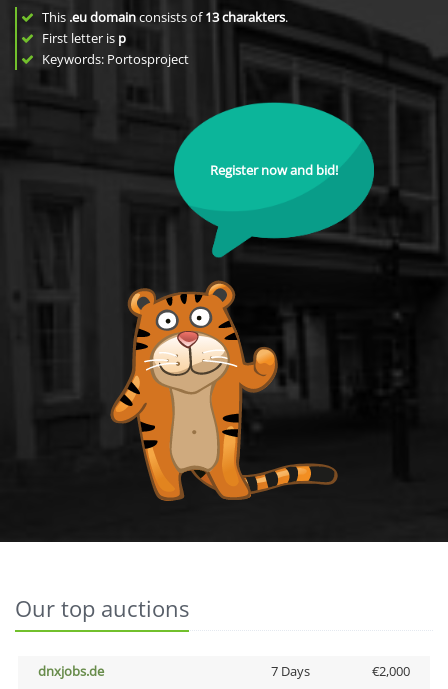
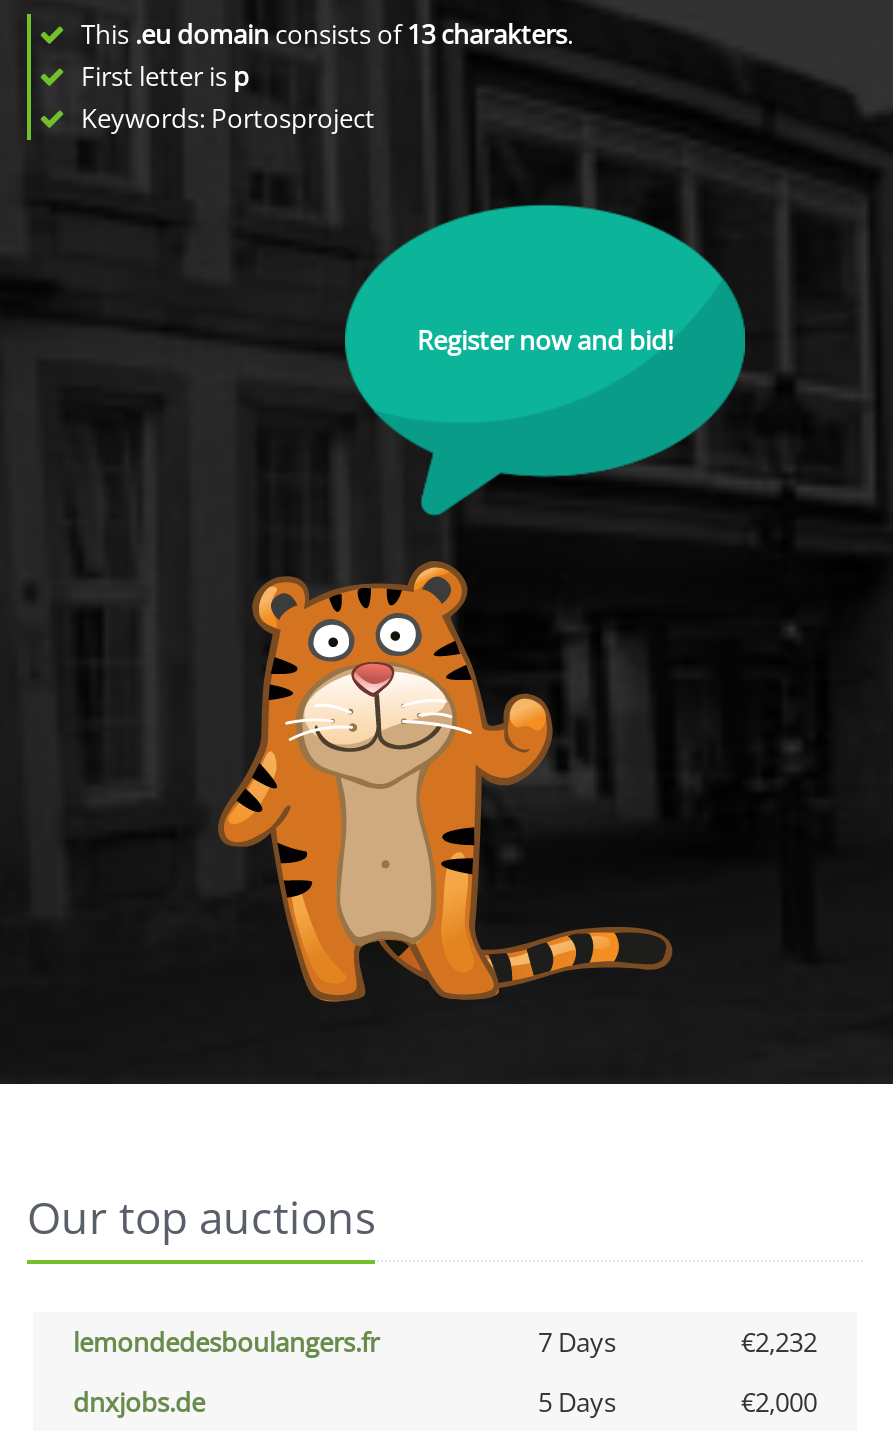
none -> [73,1324,817,1360] lemondedesboulangers.fr | 7 Days | €2,232
[270,662,309,680] 7 Days -> [538,1384,616,1420] 5 Days

